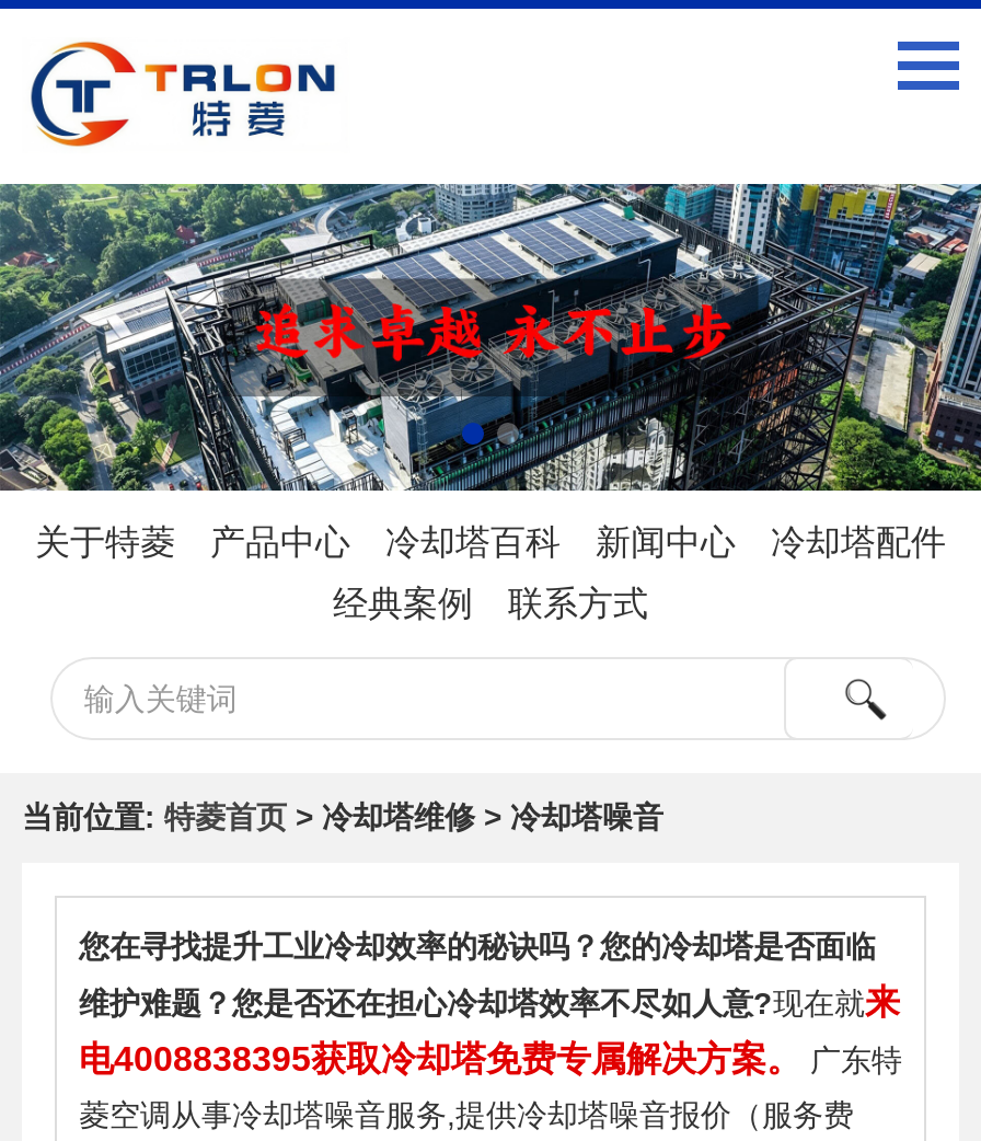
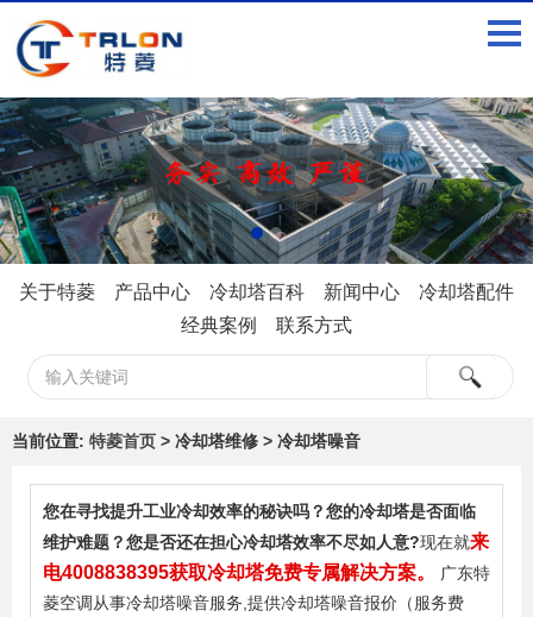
[7,182,974,493] [image] -> [4,96,529,265] [image]

